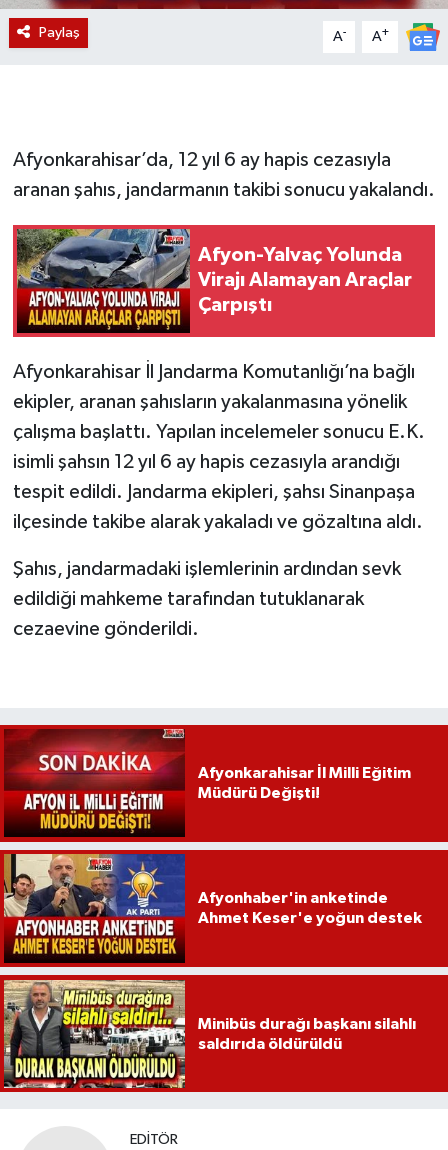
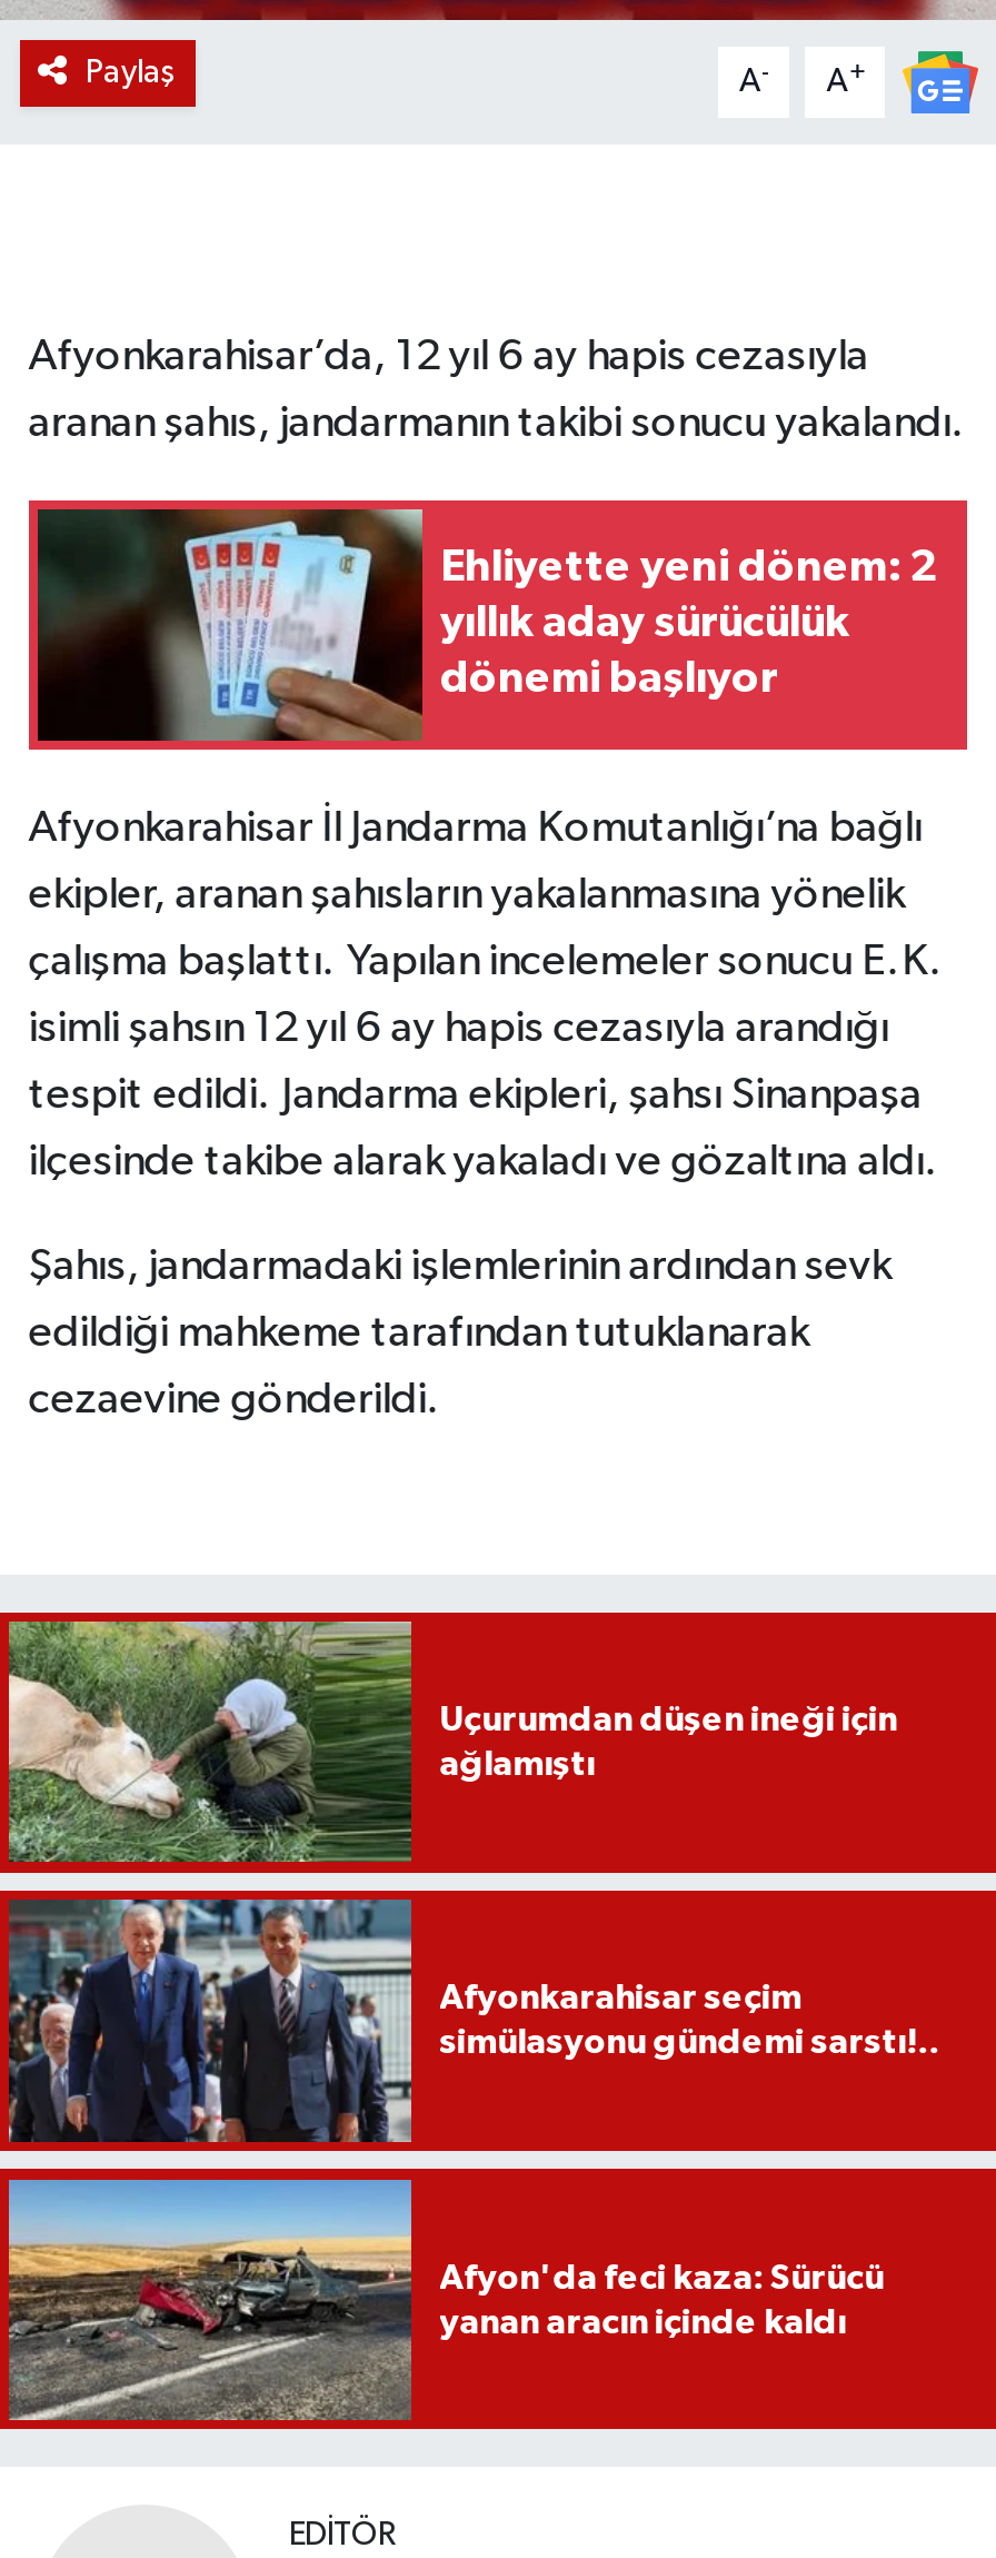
[16,228,412,334] [image] | Afyon-Yalvaç Yolunda | Virajı Alamayan Araçlar | Çarpıştı -> [36,507,938,741] [image] | Ehliyette yeni dönem: 2 | yıllık aday sürücülük | dönemi başlıyor
[3,728,411,838] [image] | Afyonkarahisar İl Milli Eğitim | Müdürü Değişti! -> [7,1619,897,1864] [image] | Uçurumdan düşen ineği için | ağlamıştı
[3,853,422,964] [image] | Afyonhaber'in anketinde | Ahmet Keser'e yoğun destek -> [7,1897,940,2144] [image] | Afyonkarahisar seçim | simülasyonu gündemi sarstı!..
[4,979,416,1089] [image] | Minibüs durağı başkanı silahlı | saldırıda öldürüldü -> [9,2178,884,2422] [image] | Afyon'da feci kaza: Sürücü | yanan aracın içinde kaldı

